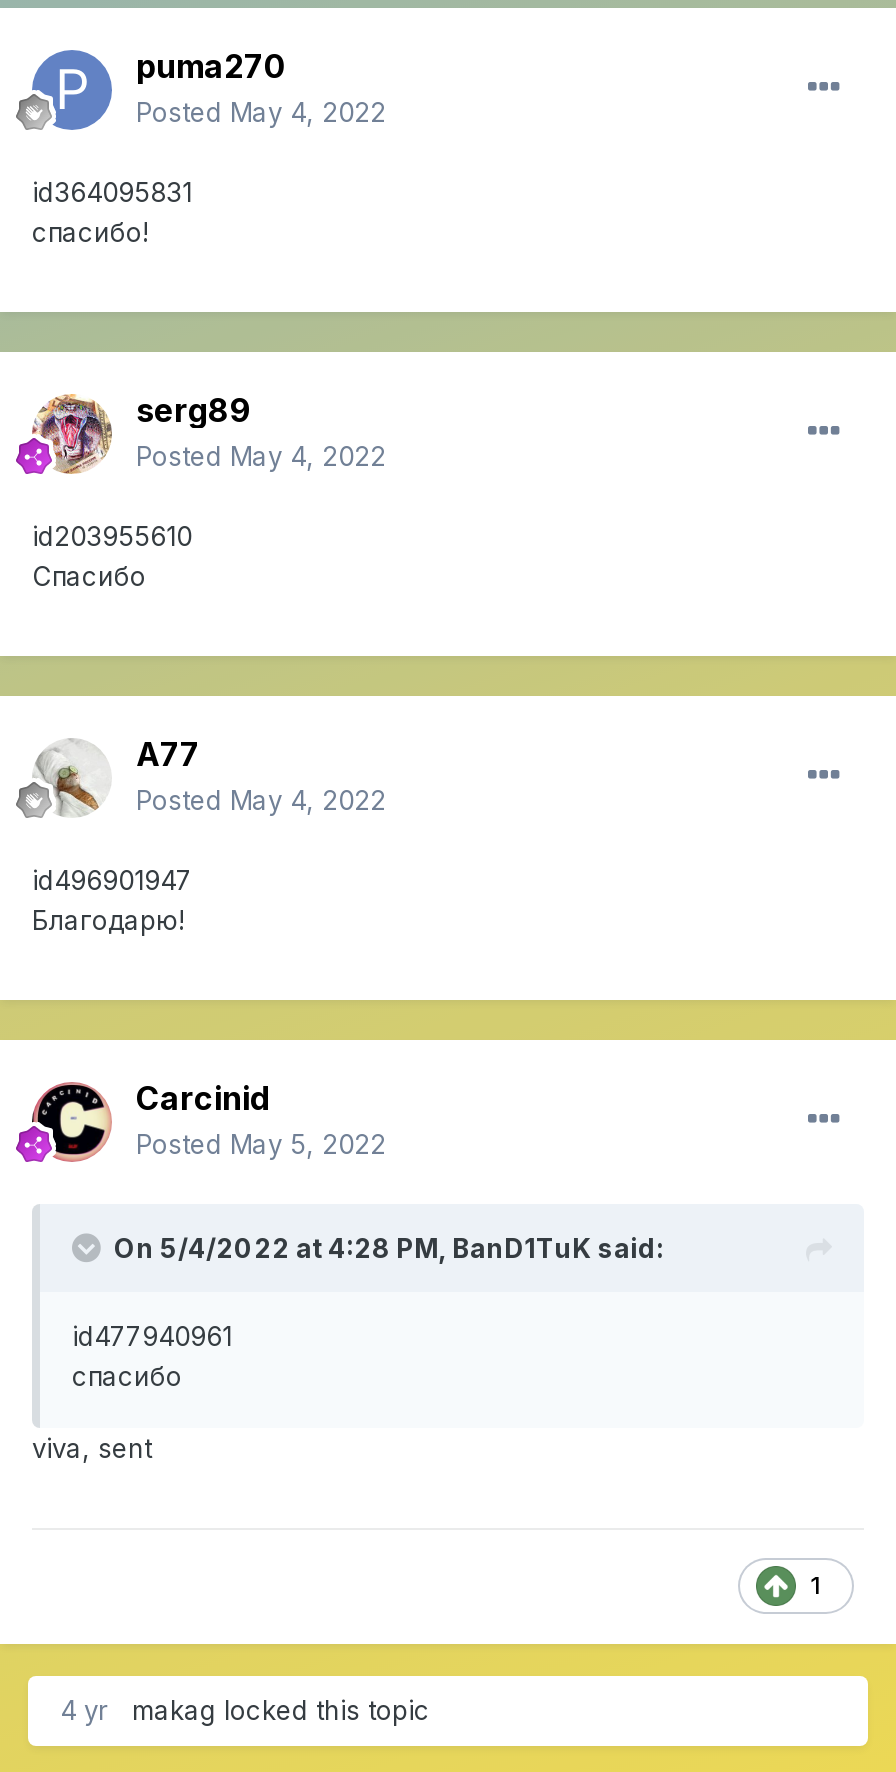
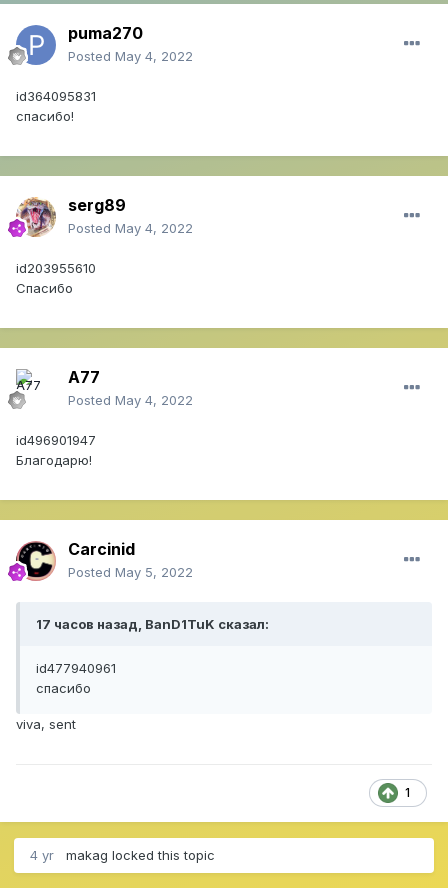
[32,738,110,818] [image] -> [15,368,54,408] [image]
[114,1231,664,1263] On 5/4/2022 at 4:28 PM, BanD1TuK said: -> [36,616,269,632] 17 часов назад, BanD1TuK сказал:

